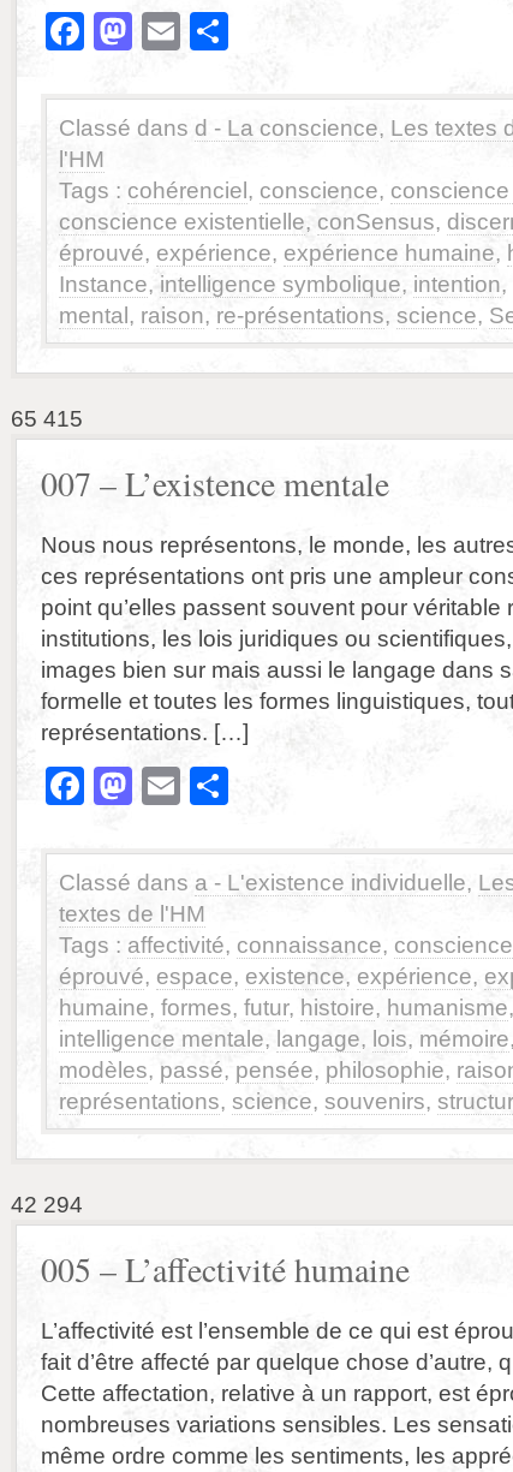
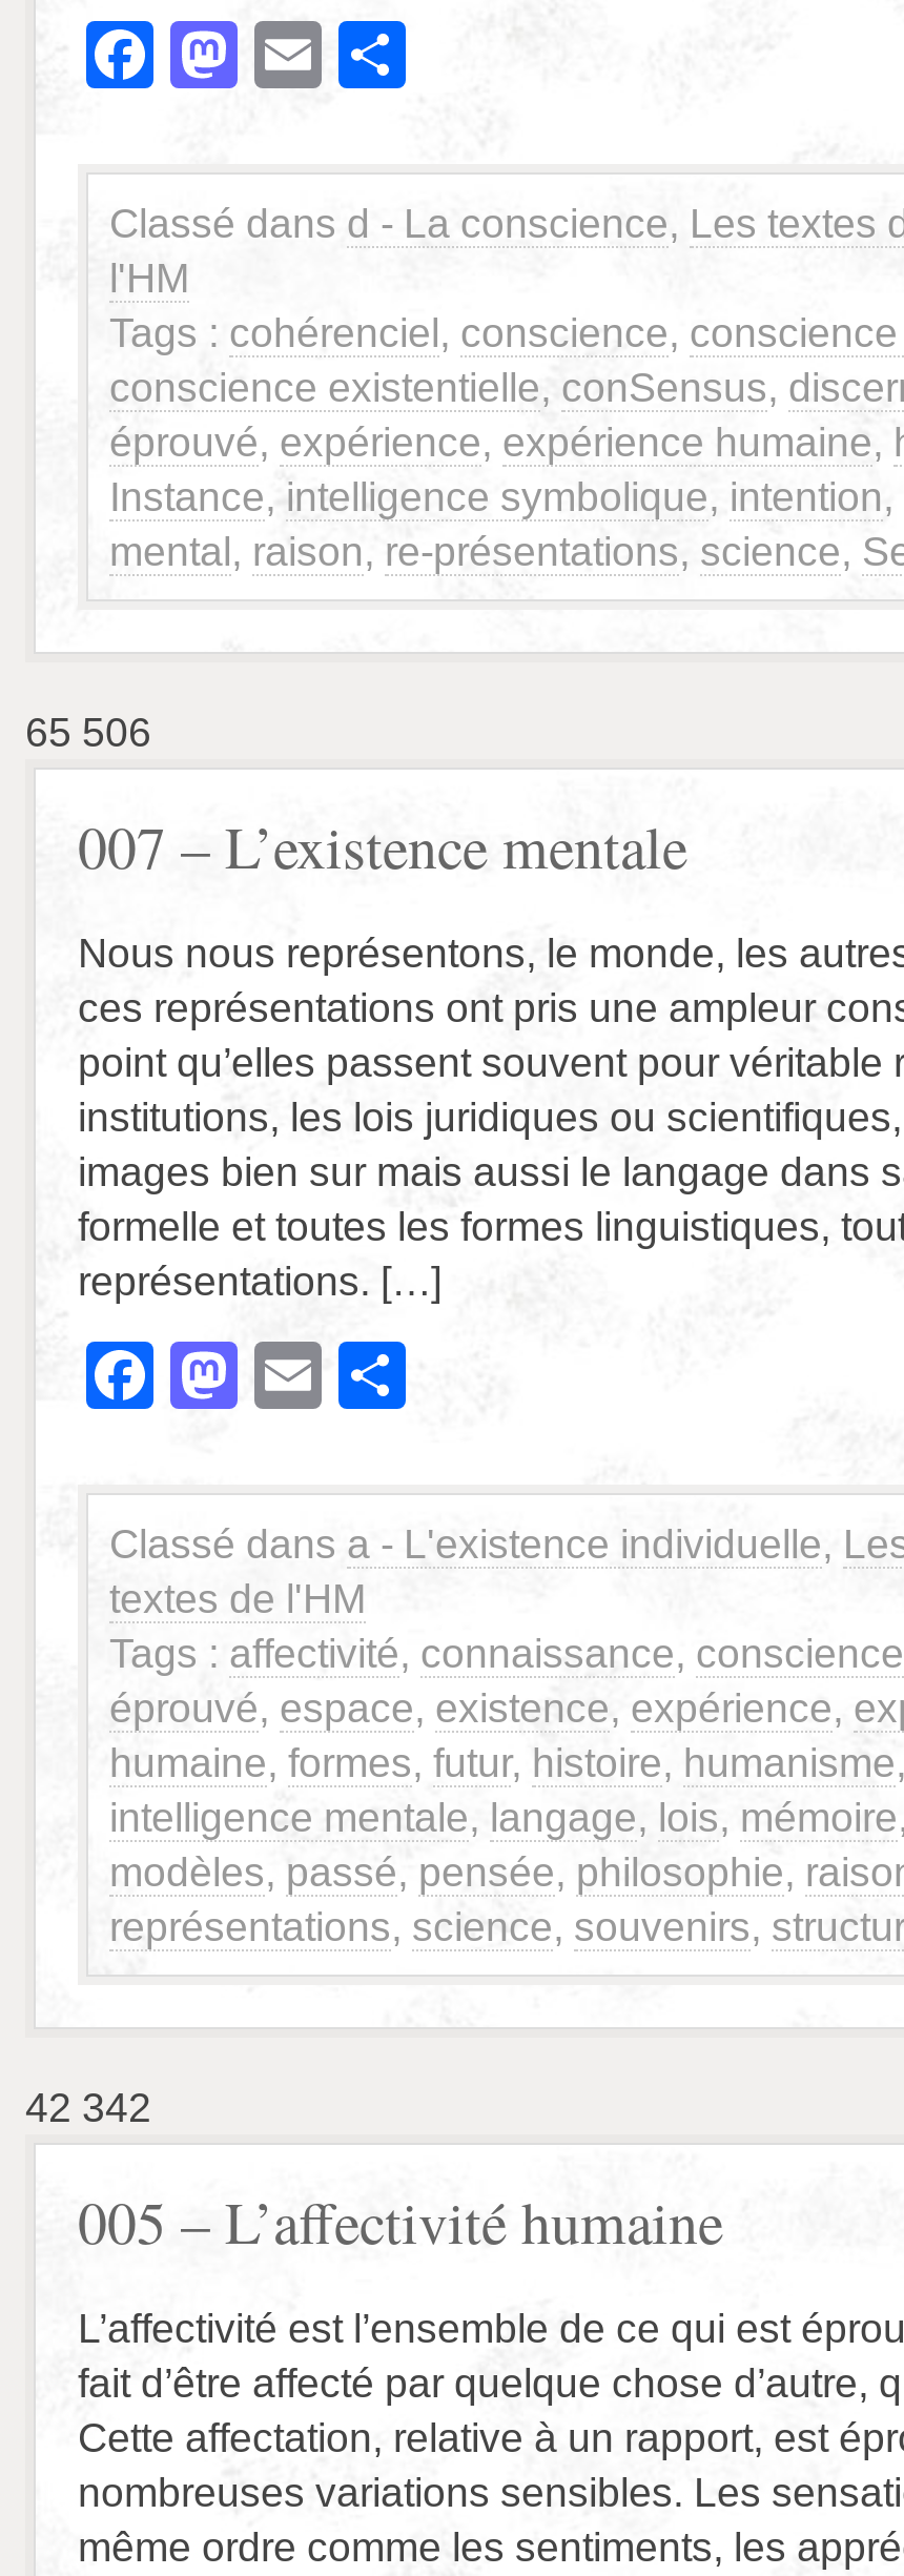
[11,405,83,431] 65 415 -> [25,709,151,755] 65 506
[11,1191,83,1217] 42 294 -> [25,2084,151,2130] 42 342

